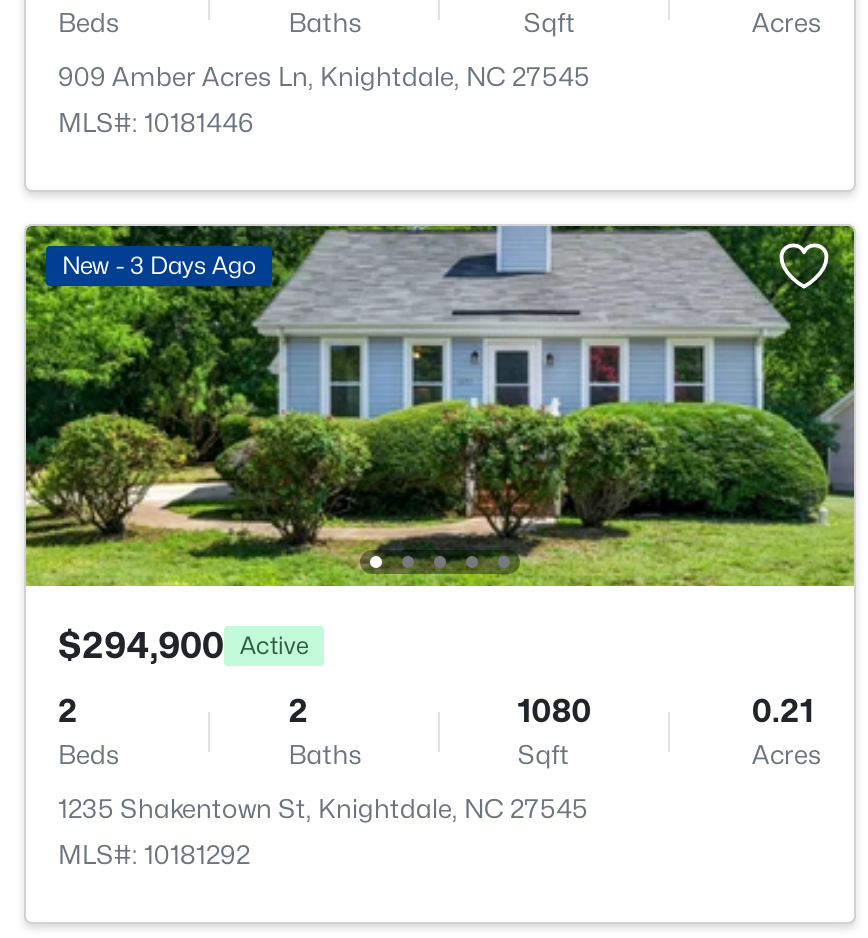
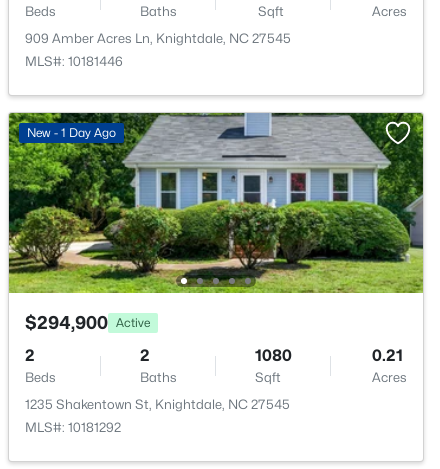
[62,250,256,280] New - 3 Days Ago -> [27,125,116,140] New - 1 Day Ago

